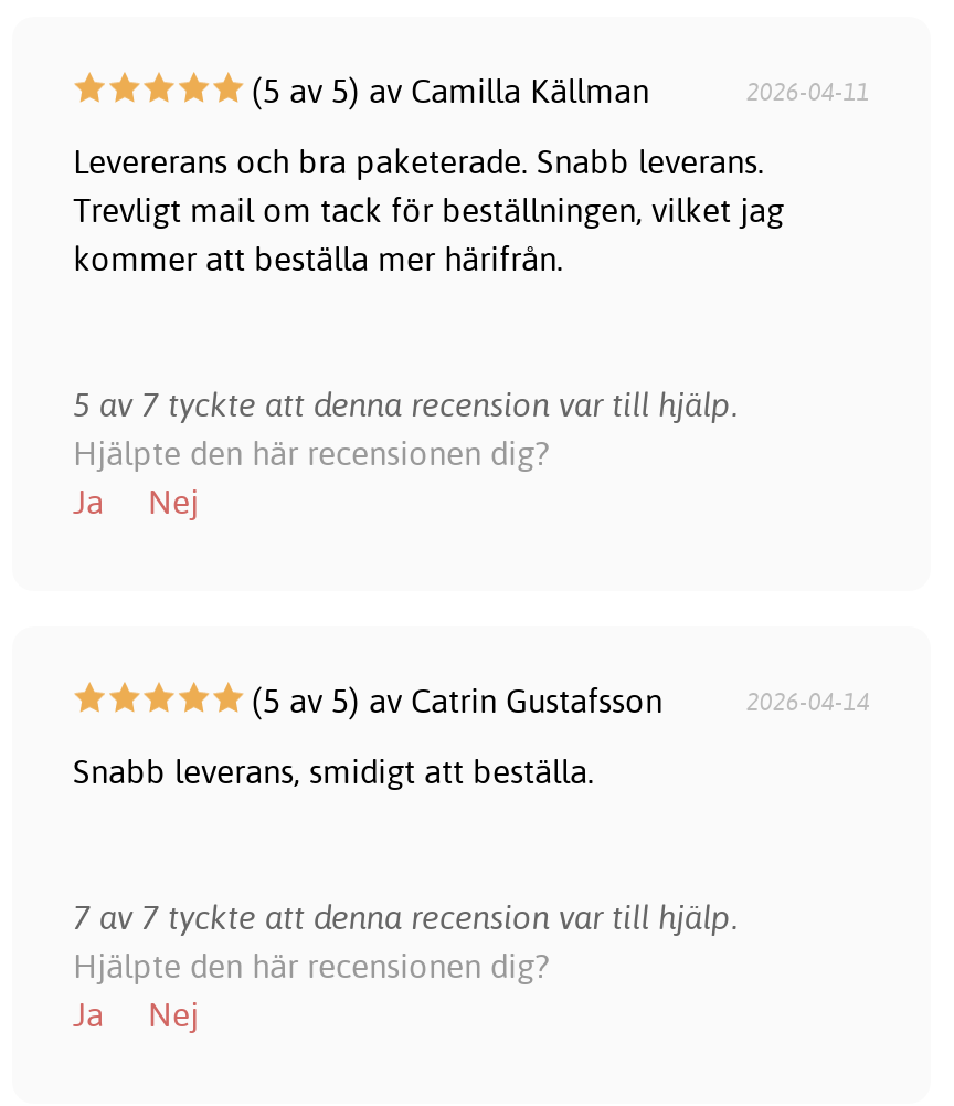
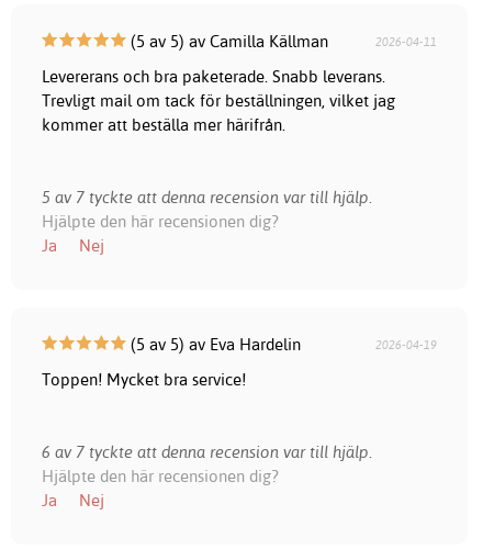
[243,681,870,723] (5 av 5) av Catrin Gustafsson | 2026-04-14 -> [126,334,437,355] (5 av 5) av Eva Hardelin | 2026-04-19
[73,751,594,793] Snabb leverans, smidigt att beställa. -> [41,369,245,390] Toppen! Mycket bra service!
[73,897,738,939] 7 av 7 tyckte att denna recension var till hjälp. -> [41,442,372,463] 6 av 7 tyckte att denna recension var till hjälp.

